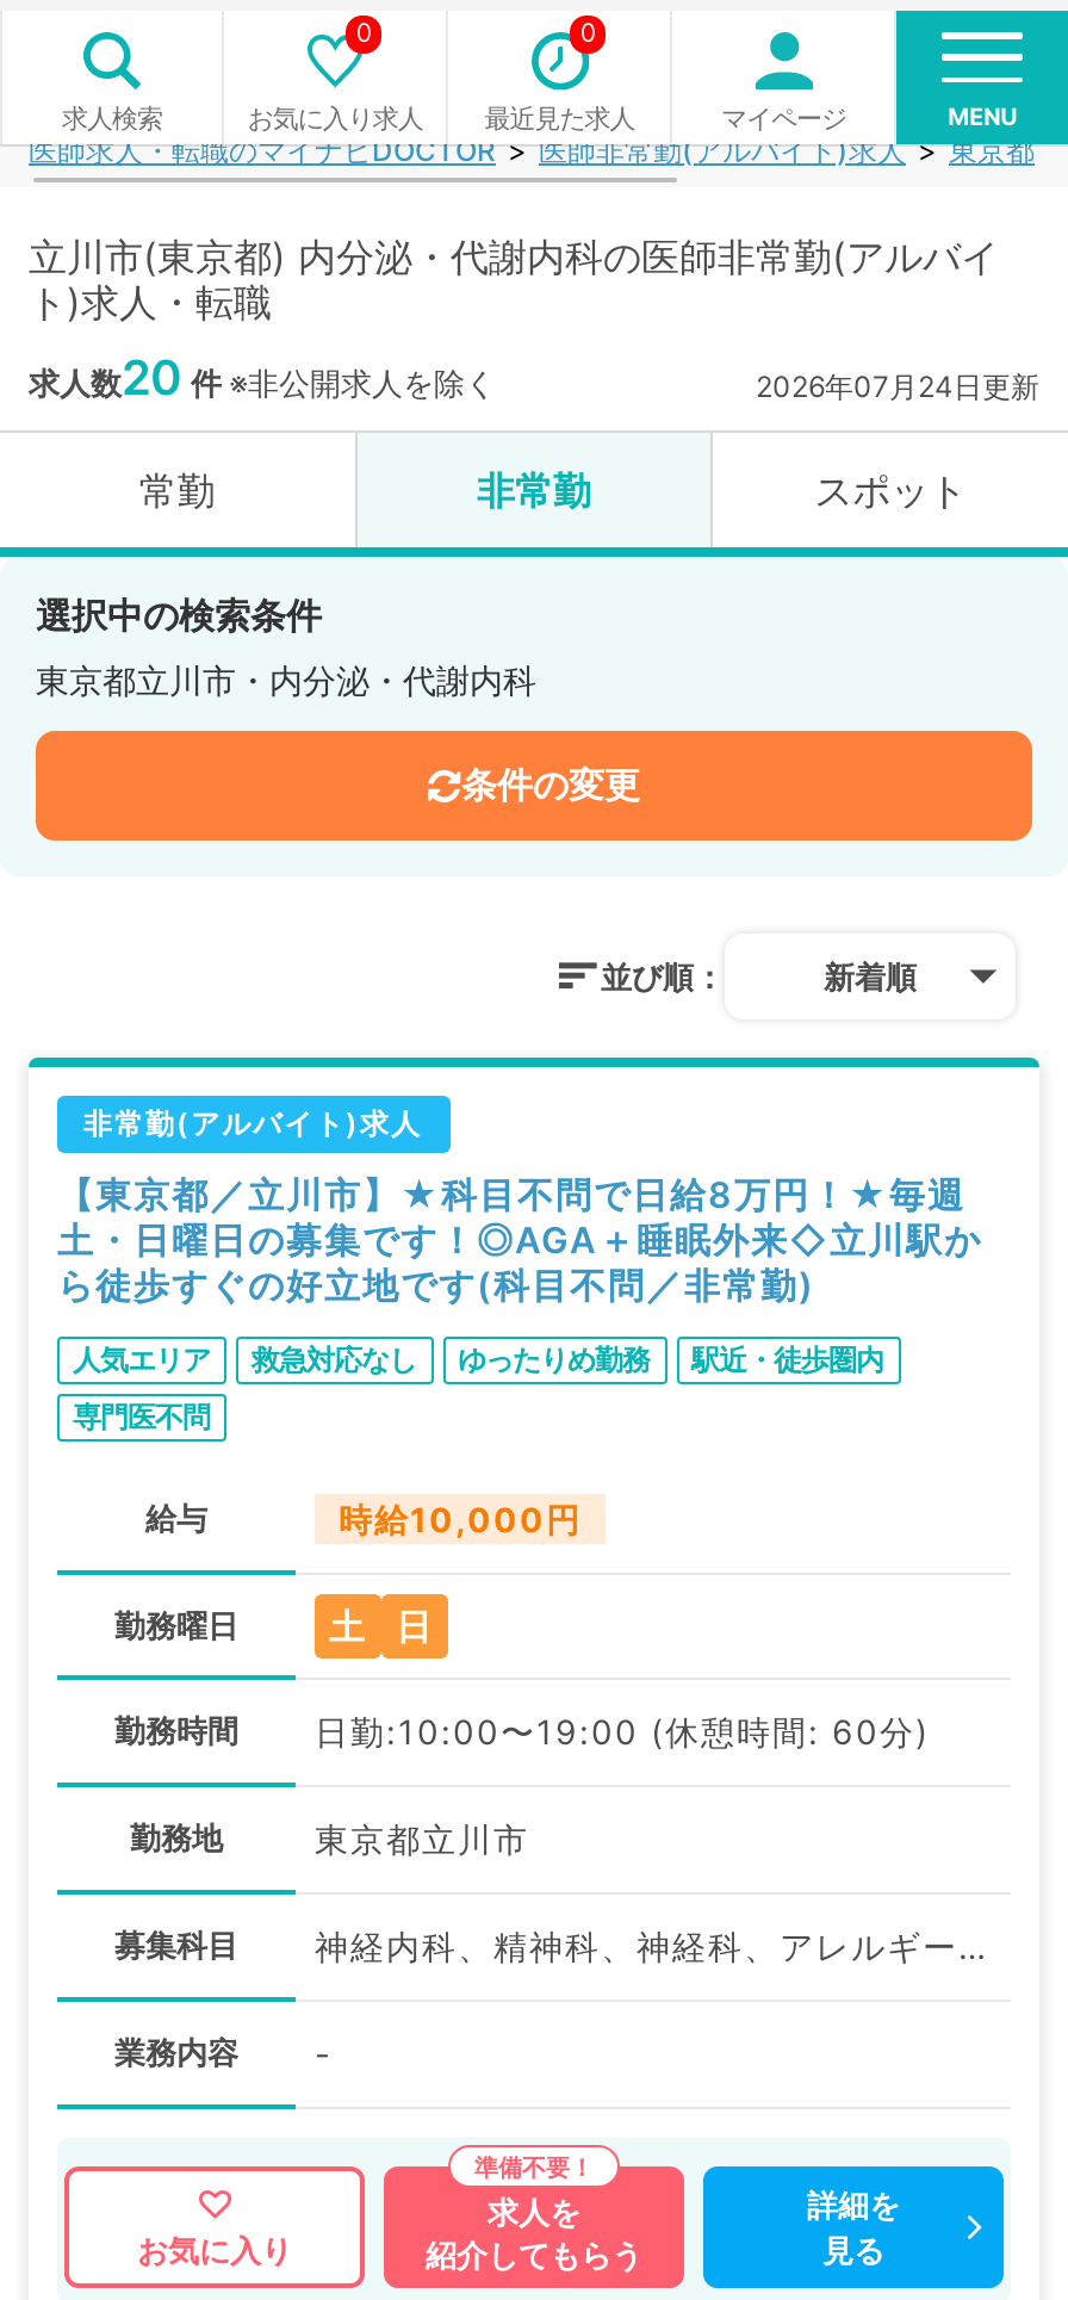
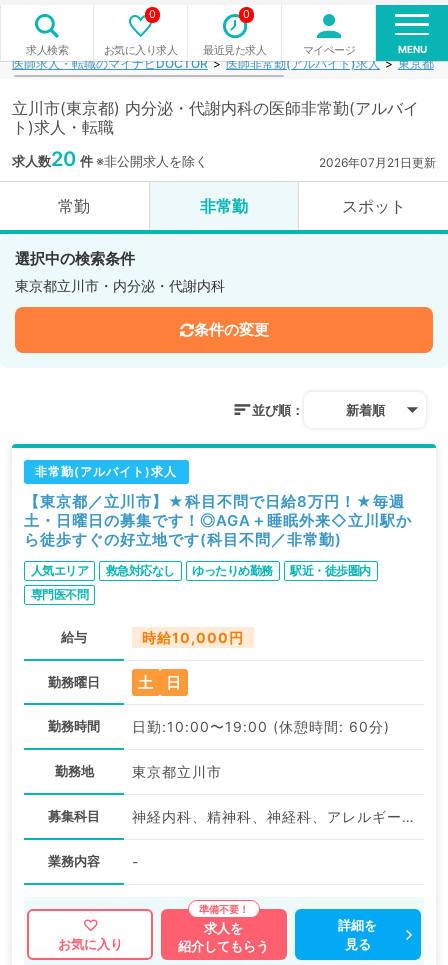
[756,368,1039,404] 2026年07月24日更新 -> [319,155,436,170] 2026年07月21日更新

